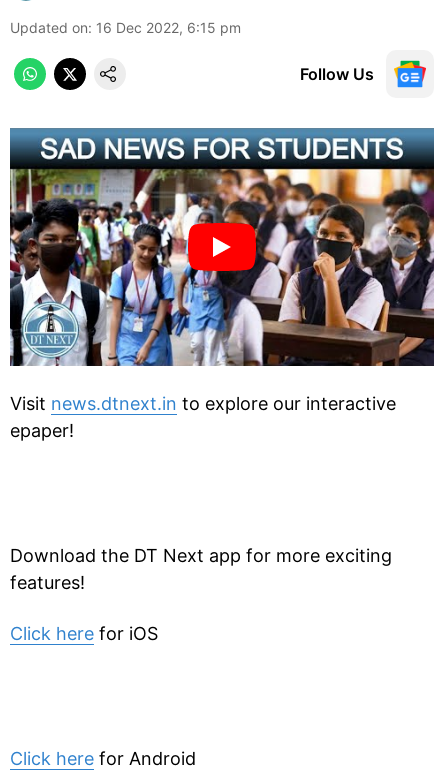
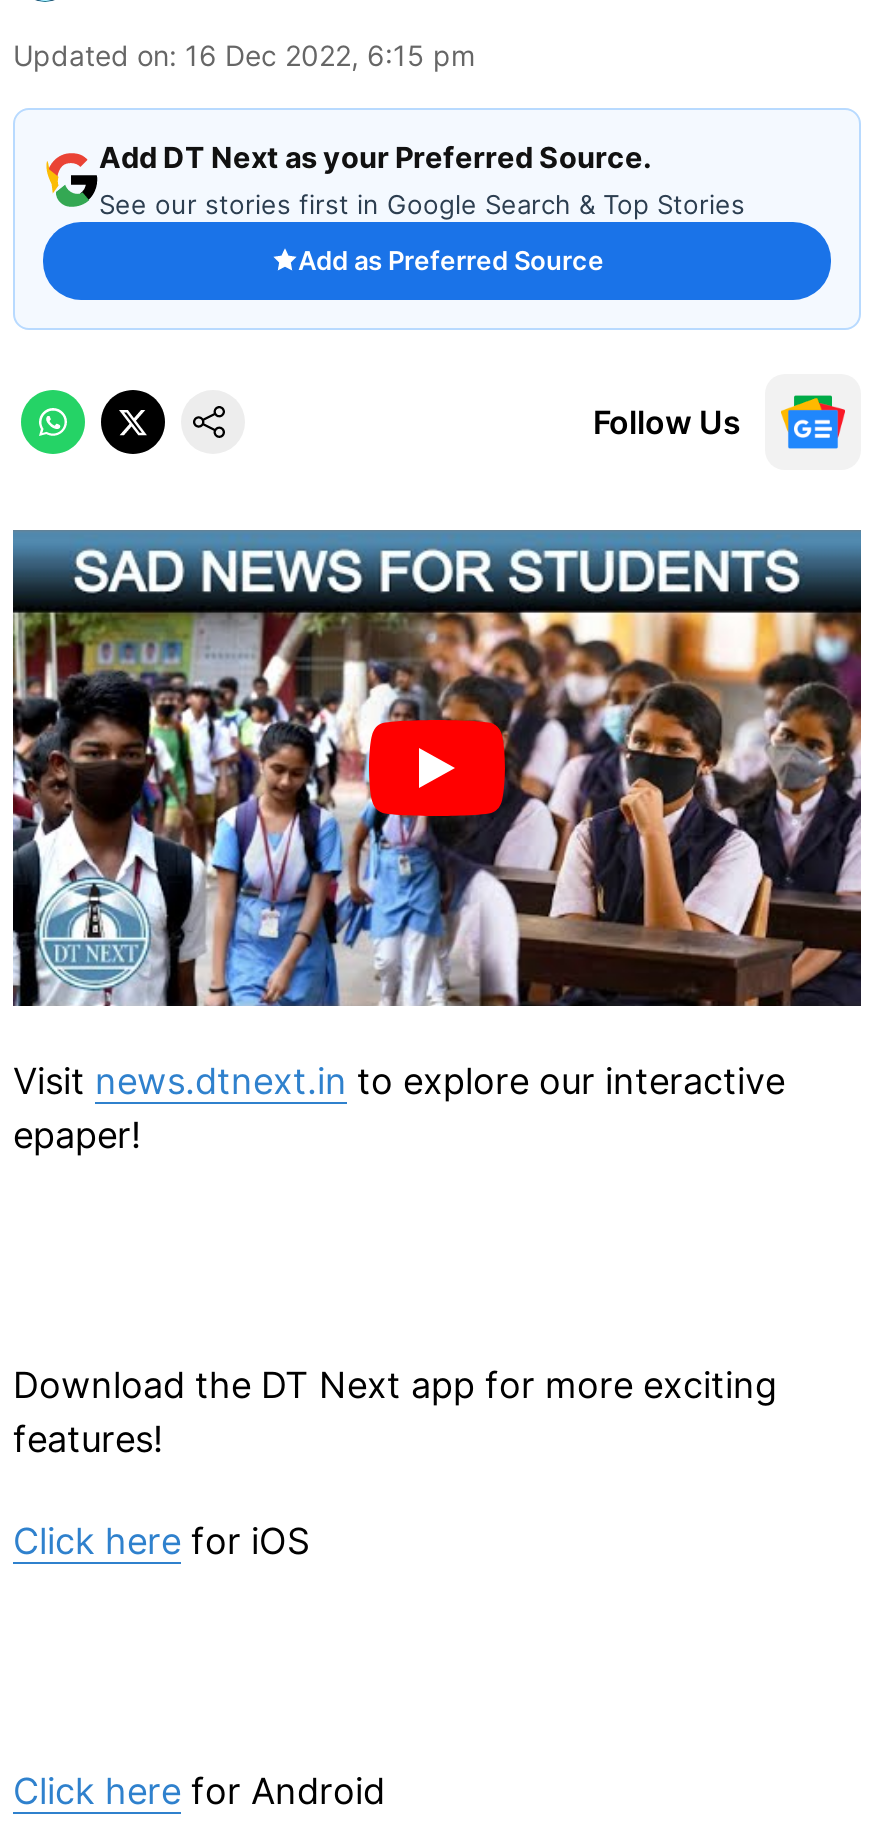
none -> [13,108,861,330] [image] | Add DT Next as your Preferred Source. | See our stories first in Google Search & Top Stories | Add as Preferred Source

